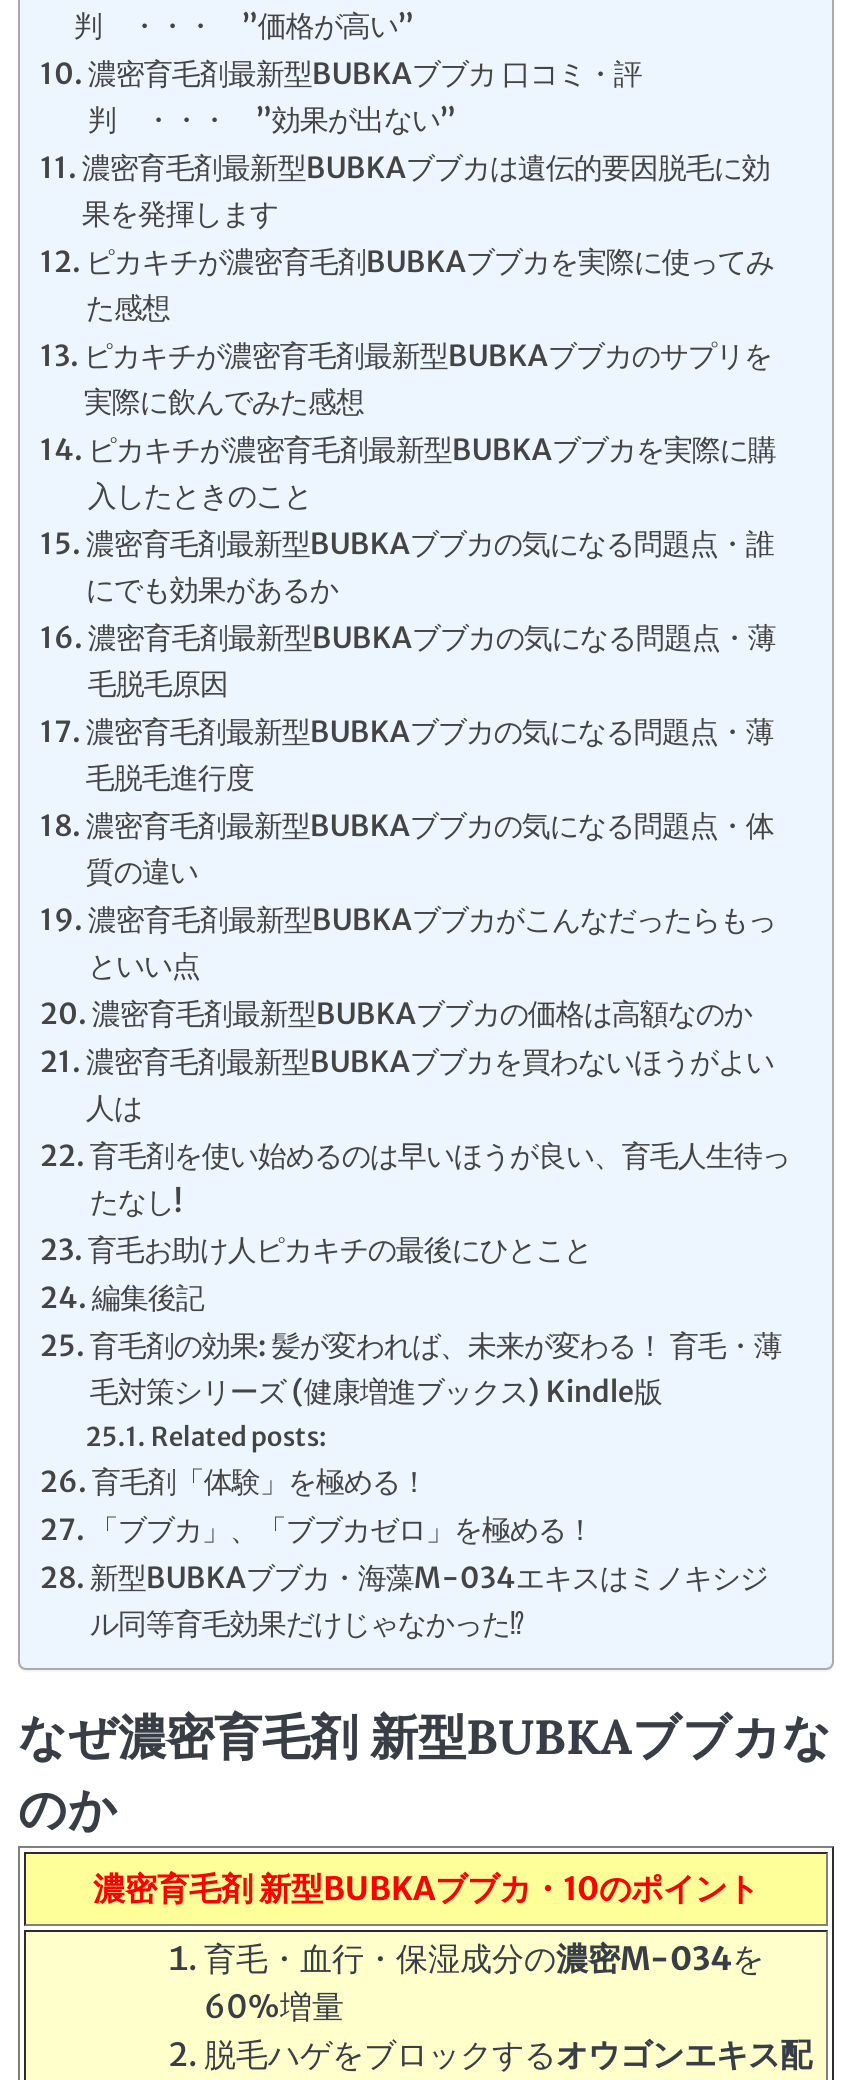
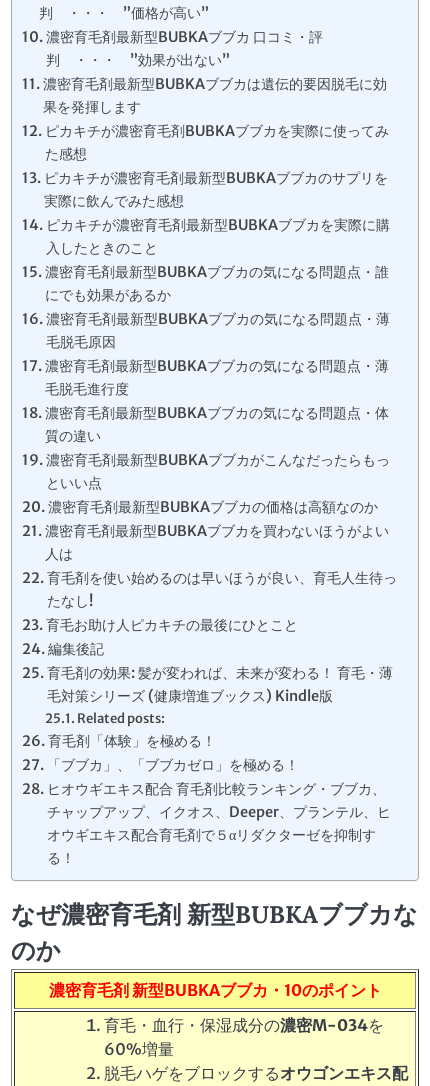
[90,1560,768,1642] 新型BUBKAブブカ・海藻M-034エキスはミノキシジ | ル同等育毛効果だけじゃなかった⁉ -> [47,780,391,867] ヒオウギエキス配合 育毛剤比較ランキング・ブブカ、 | チャップアップ、イクオス、Deeper、プランテル、ヒ | オウギエキス配合育毛剤で５αリダクターゼを抑制す | る！

